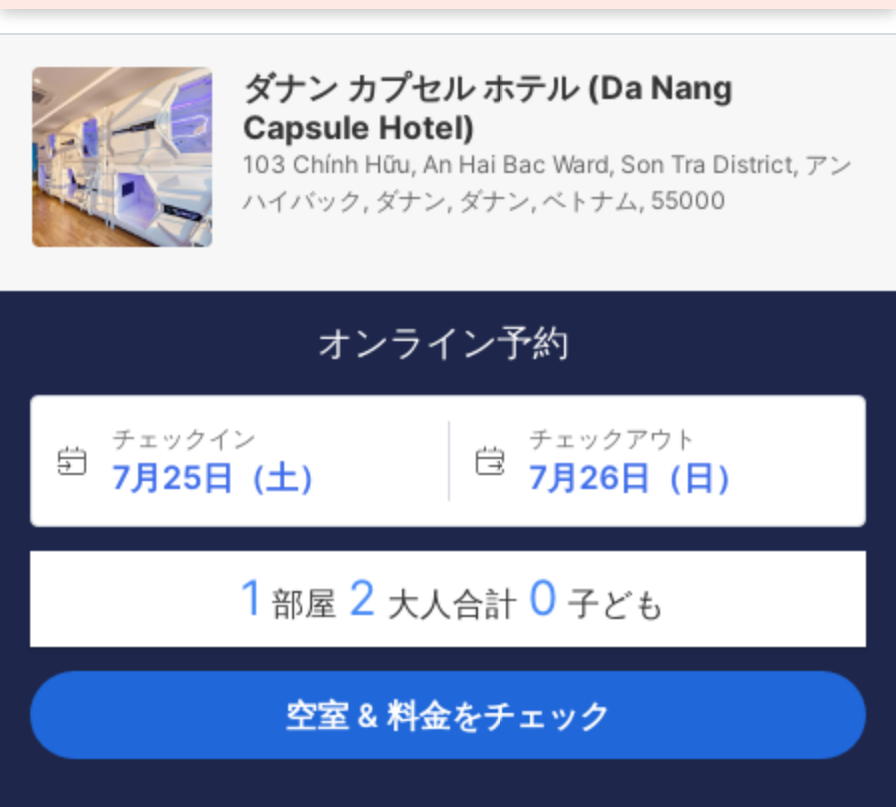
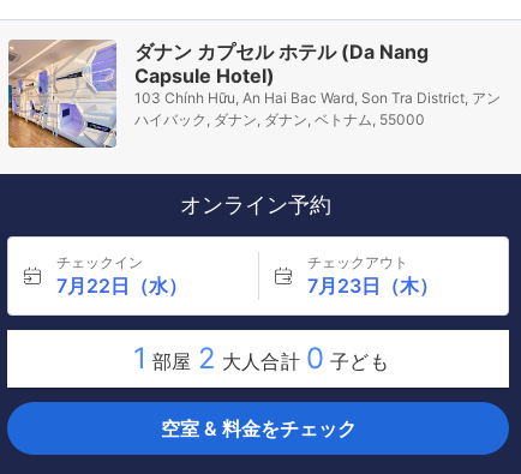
[112,457,330,497] 7月25日（土） -> [56,274,187,298] 7月22日（水）
[529,457,747,497] 7月26日（日） -> [307,274,438,298] 7月23日（木）

